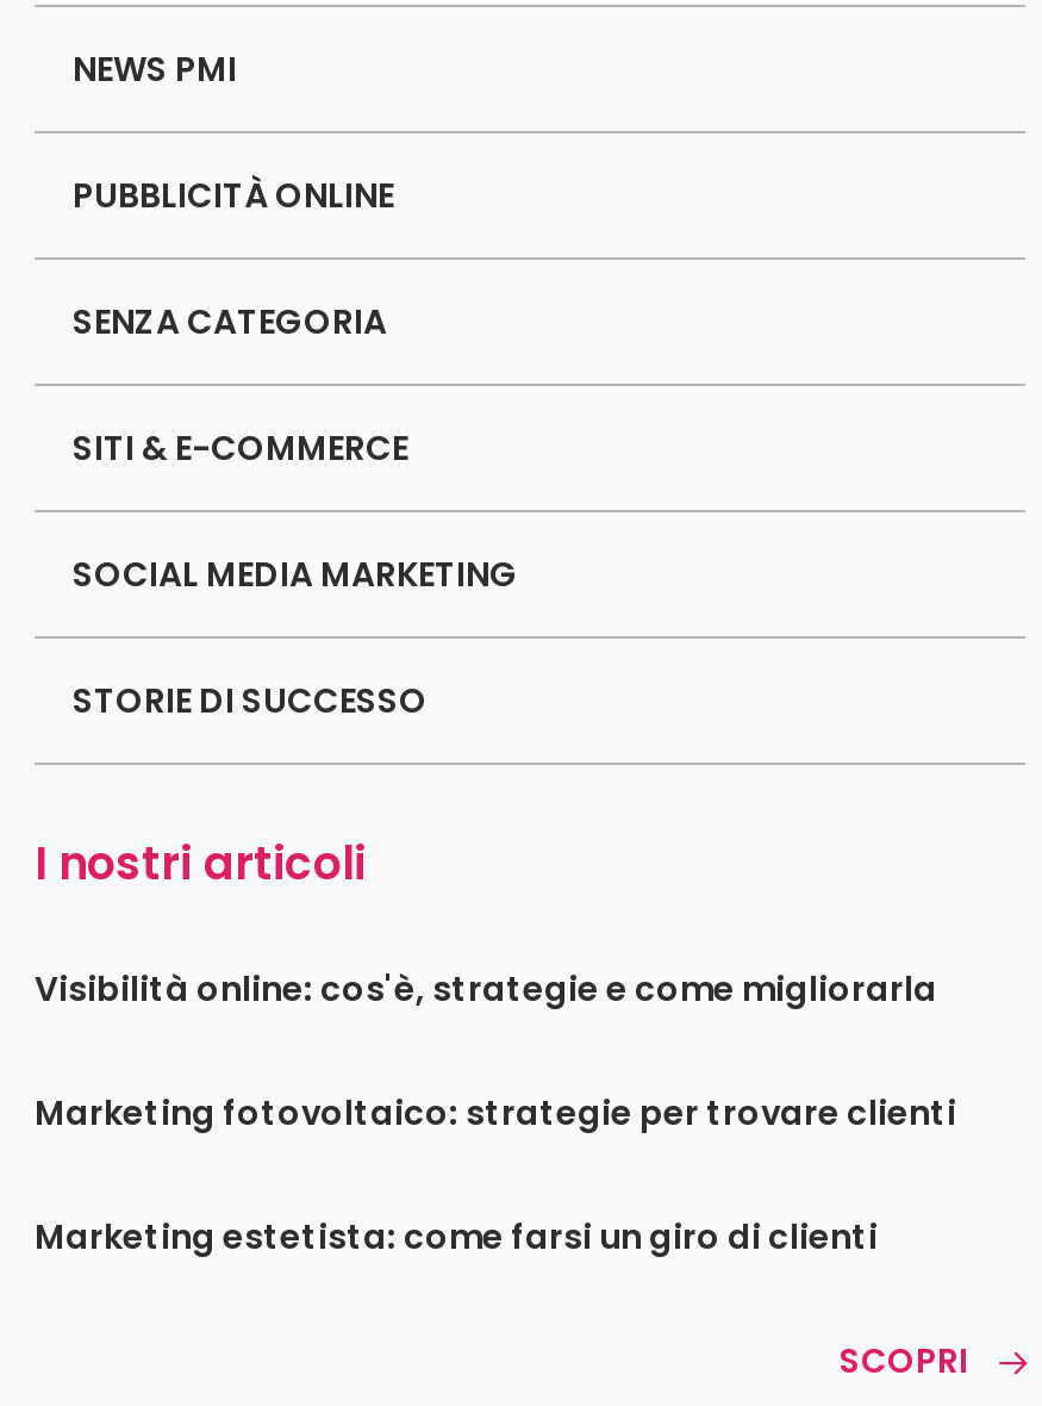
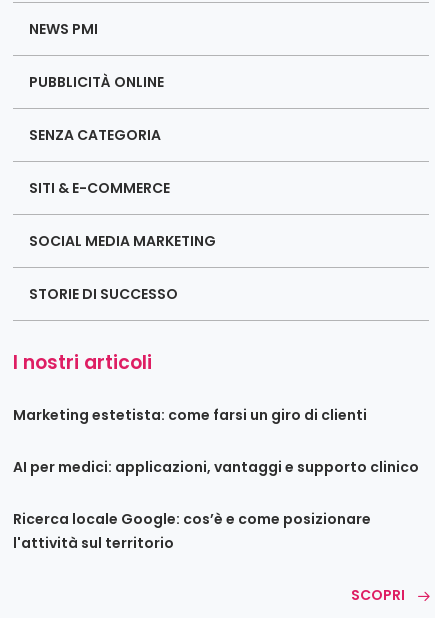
[35,966,956,1137] Visibilità online: cos'è, strategie e come migliorarla | Marketing fotovoltaico: strategie per trovare clienti -> none
moved [35,1213,878,1261] -> [13,405,367,425]: Marketing estetista: come farsi un giro di clienti
none -> [13,457,419,553] AI per medici: applicazioni, vantaggi e supporto clinico | Ricerca locale Google: cos’è e come posizionare | l'attività sul territorio

